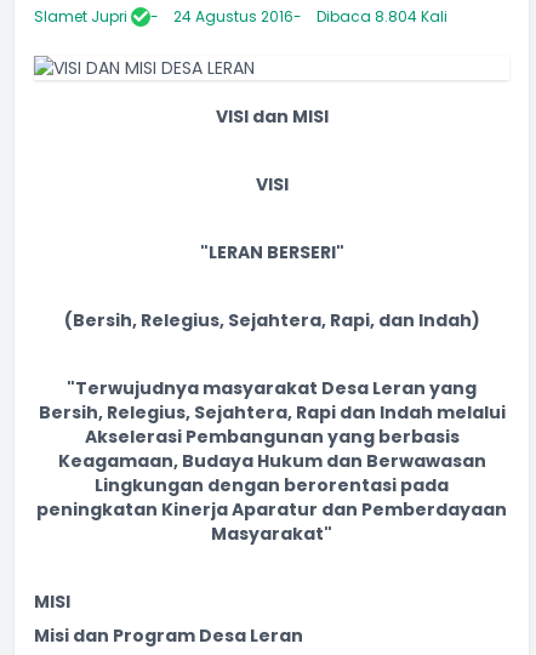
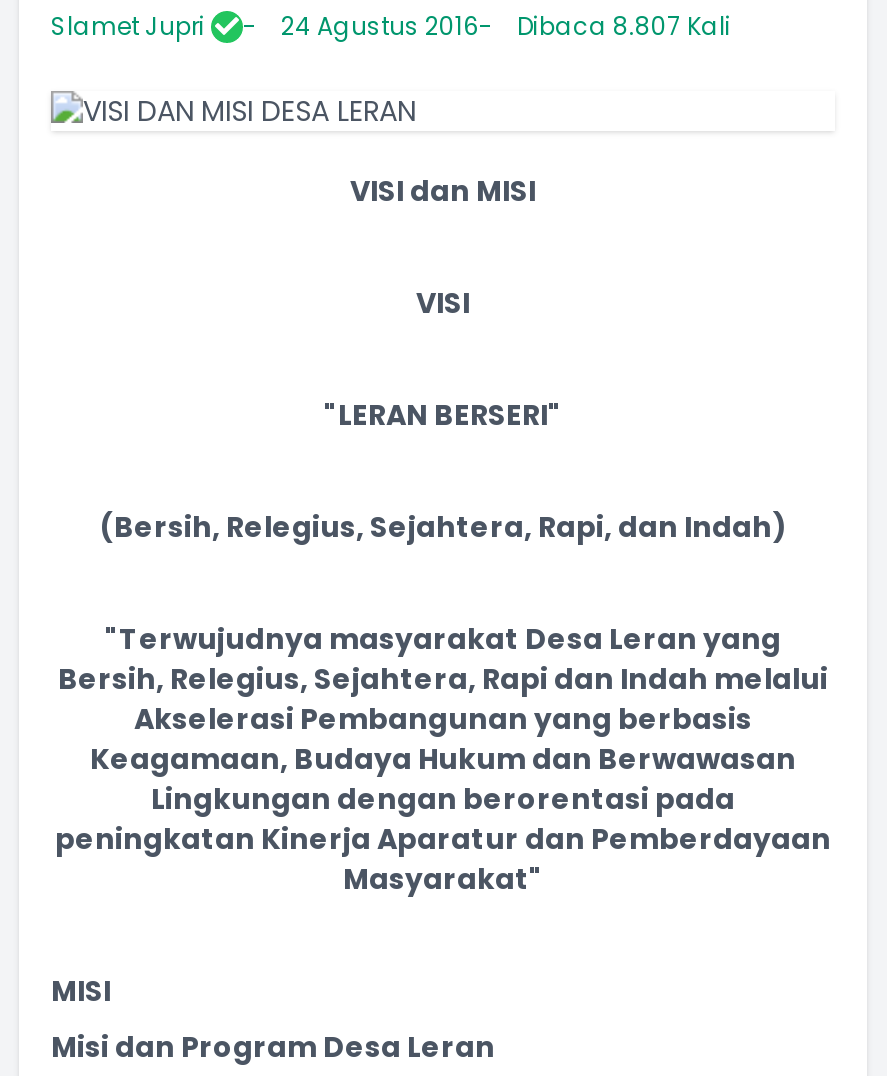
[173,6,447,27] 24 Agustus 2016 Dibaca 8.804 Kali -> [281,9,731,43] 24 Agustus 2016 Dibaca 8.807 Kali

